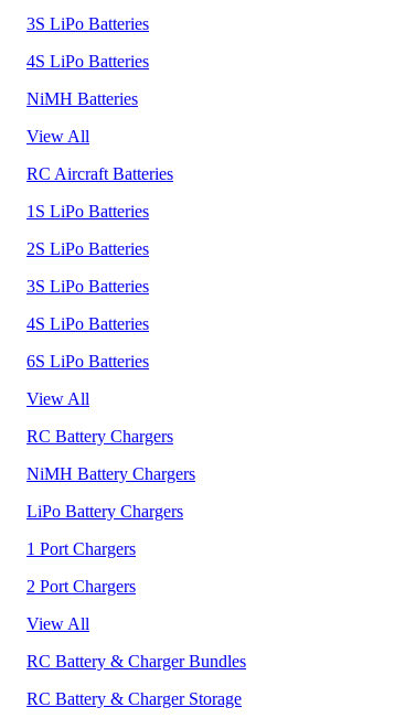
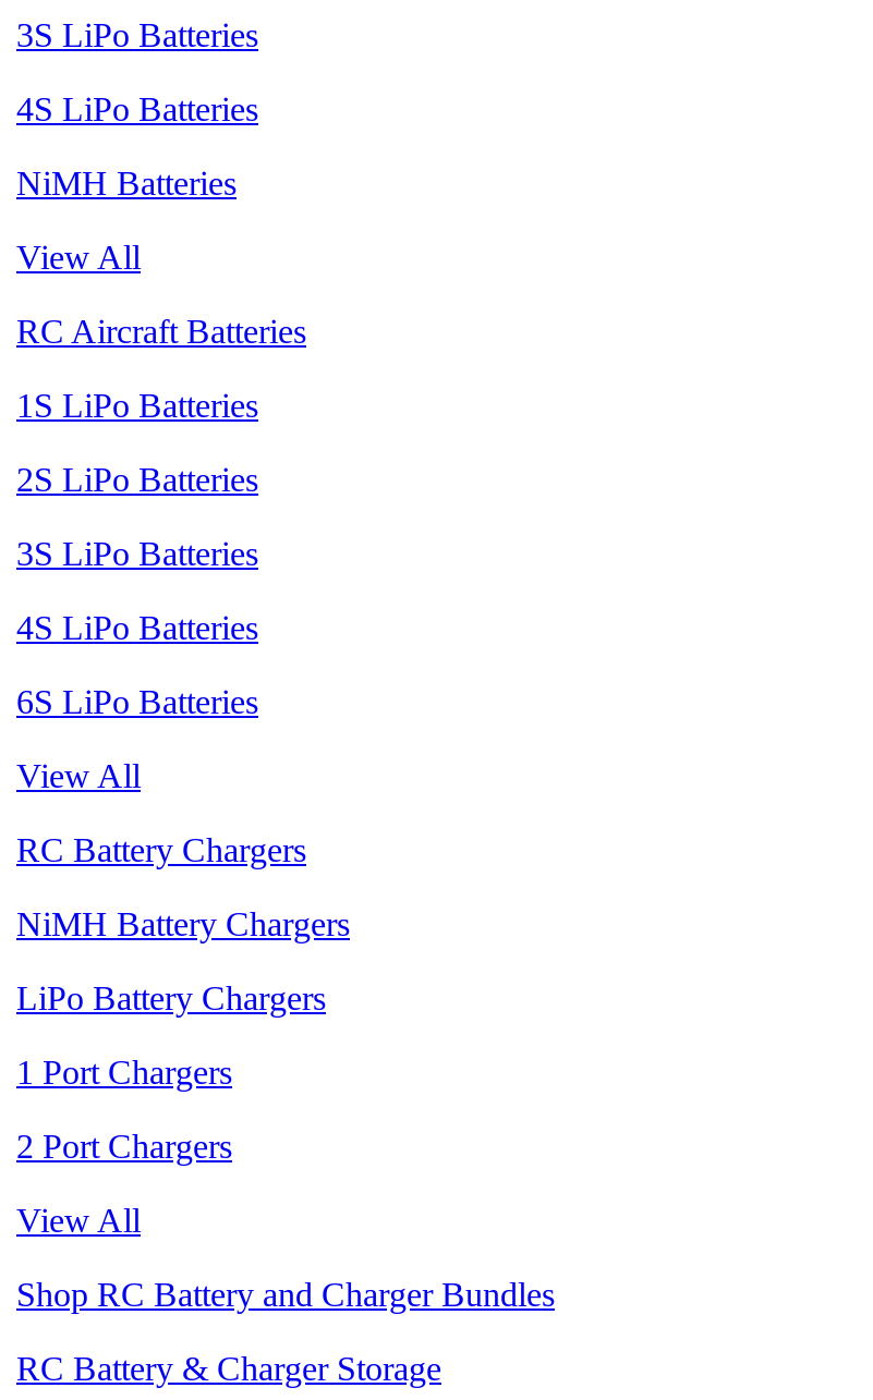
[26,652,246,670] RC Battery & Charger Bundles -> [16,1275,555,1312] Shop RC Battery and Charger Bundles

